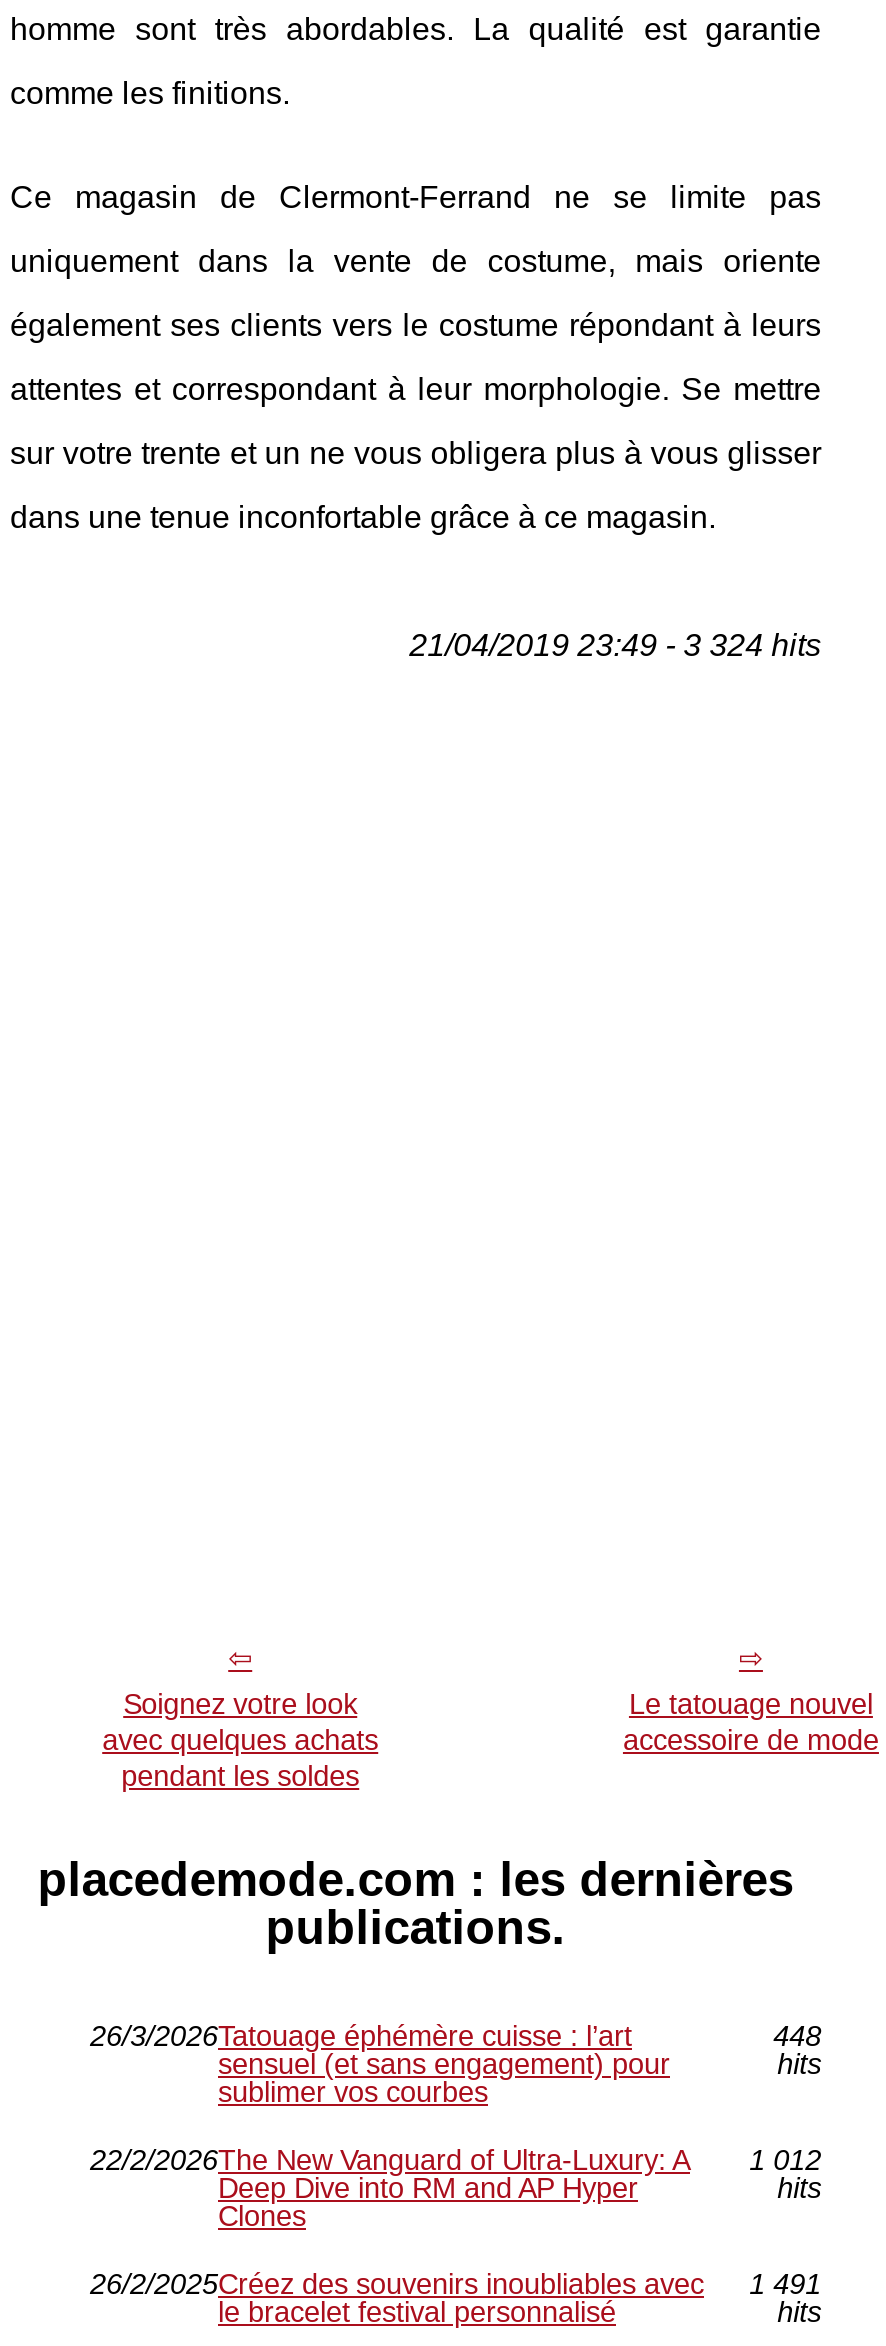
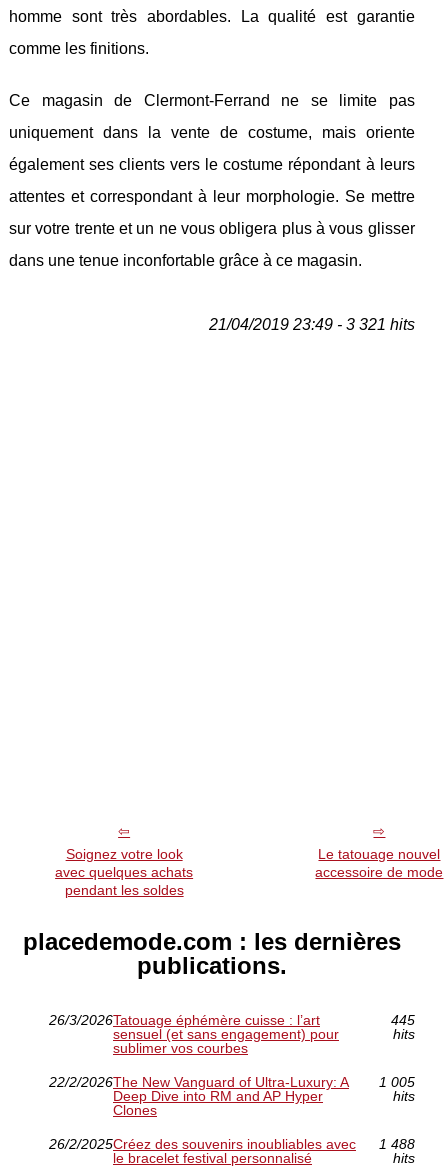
[409,628,821,662] 21/04/2019 23:49 - 3 324 hits -> [209,316,415,333] 21/04/2019 23:49 - 3 321 hits
[773,2019,821,2051] 448 -> [391,1012,415,1028] 445
[90,2143,821,2175] 22/2/2026The New Vanguard of Ultra-Luxury: A 1 012 -> [49,1074,415,1090] 22/2/2026The New Vanguard of Ultra-Luxury: A 1 005
[90,2267,821,2299] 26/2/2025Créez des souvenirs inoubliables avec 1 491 -> [49,1136,415,1152] 26/2/2025Créez des souvenirs inoubliables avec 1 488

